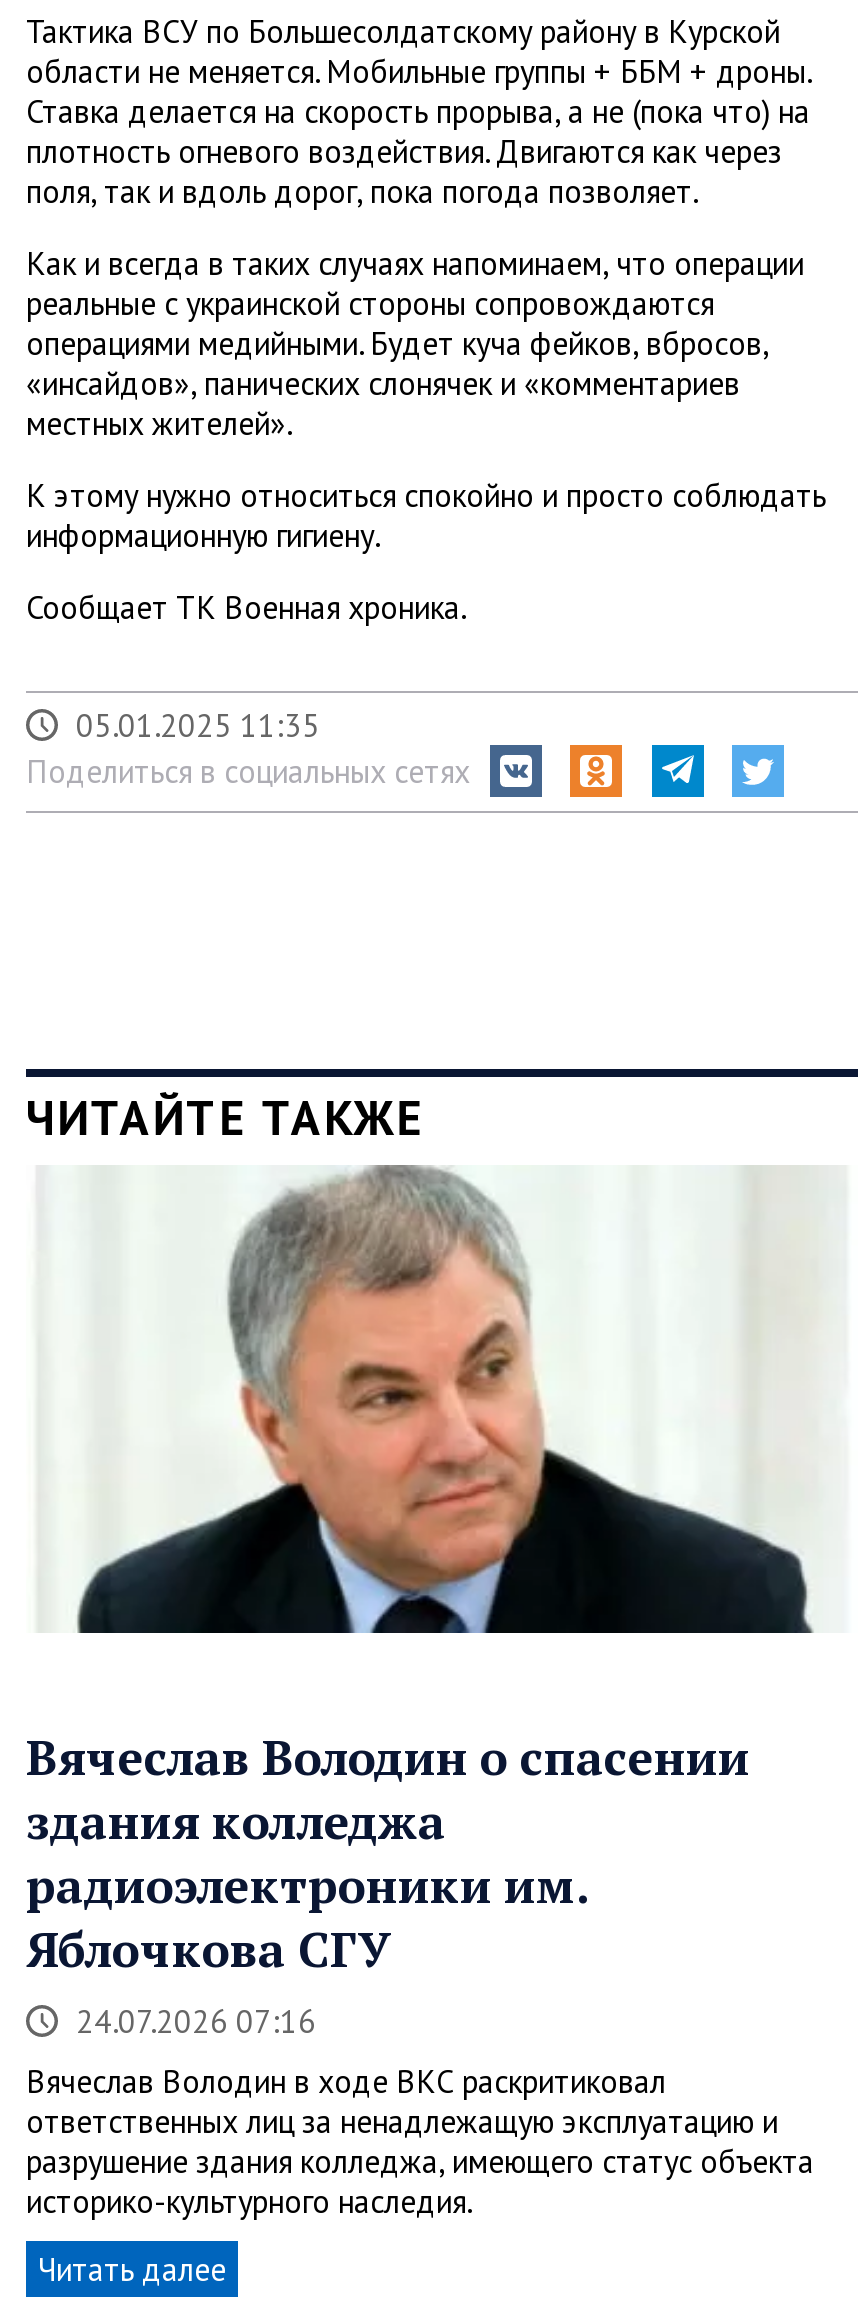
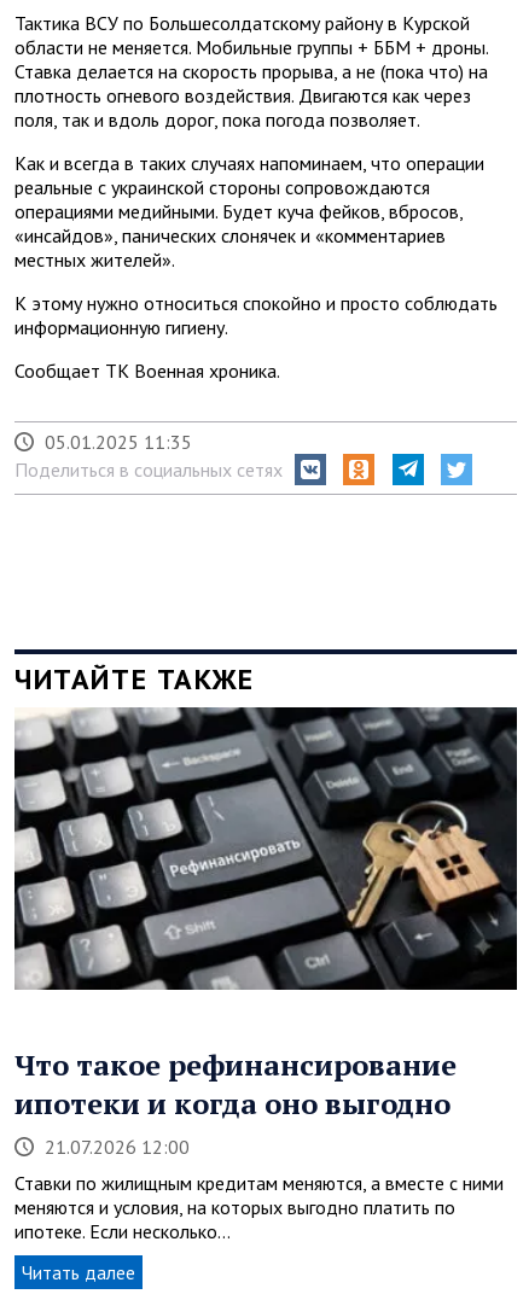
[26,1165,858,1635] [image] -> [13,706,518,991] [image]
[26,1725,750,2041] Вячеслав Володин о спасении | здания колледжа | радиоэлектроники им. | Яблочкова СГУ | 24.07.2026 07:16 -> [14,1045,457,1159] Что такое рефинансирование | ипотеки и когда оно выгодно | 21.07.2026 12:00
[26,2061,814,2221] Вячеслав Володин в ходе ВКС раскритиковал | ответственных лиц за ненадлежащую эксплуатацию и | разрушение здания колледжа, имеющего статус объекта | историко-культурного наследия. -> [14,1171,504,1243] Ставки по жилищным кредитам меняются, а вместе с ними | меняются и условия, на которых выгодно платить по | ипотеке. Если несколько…

